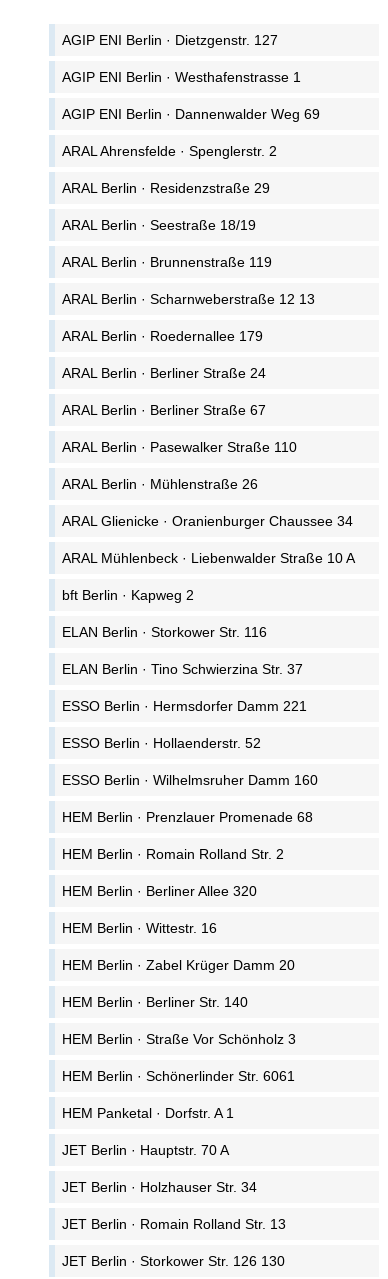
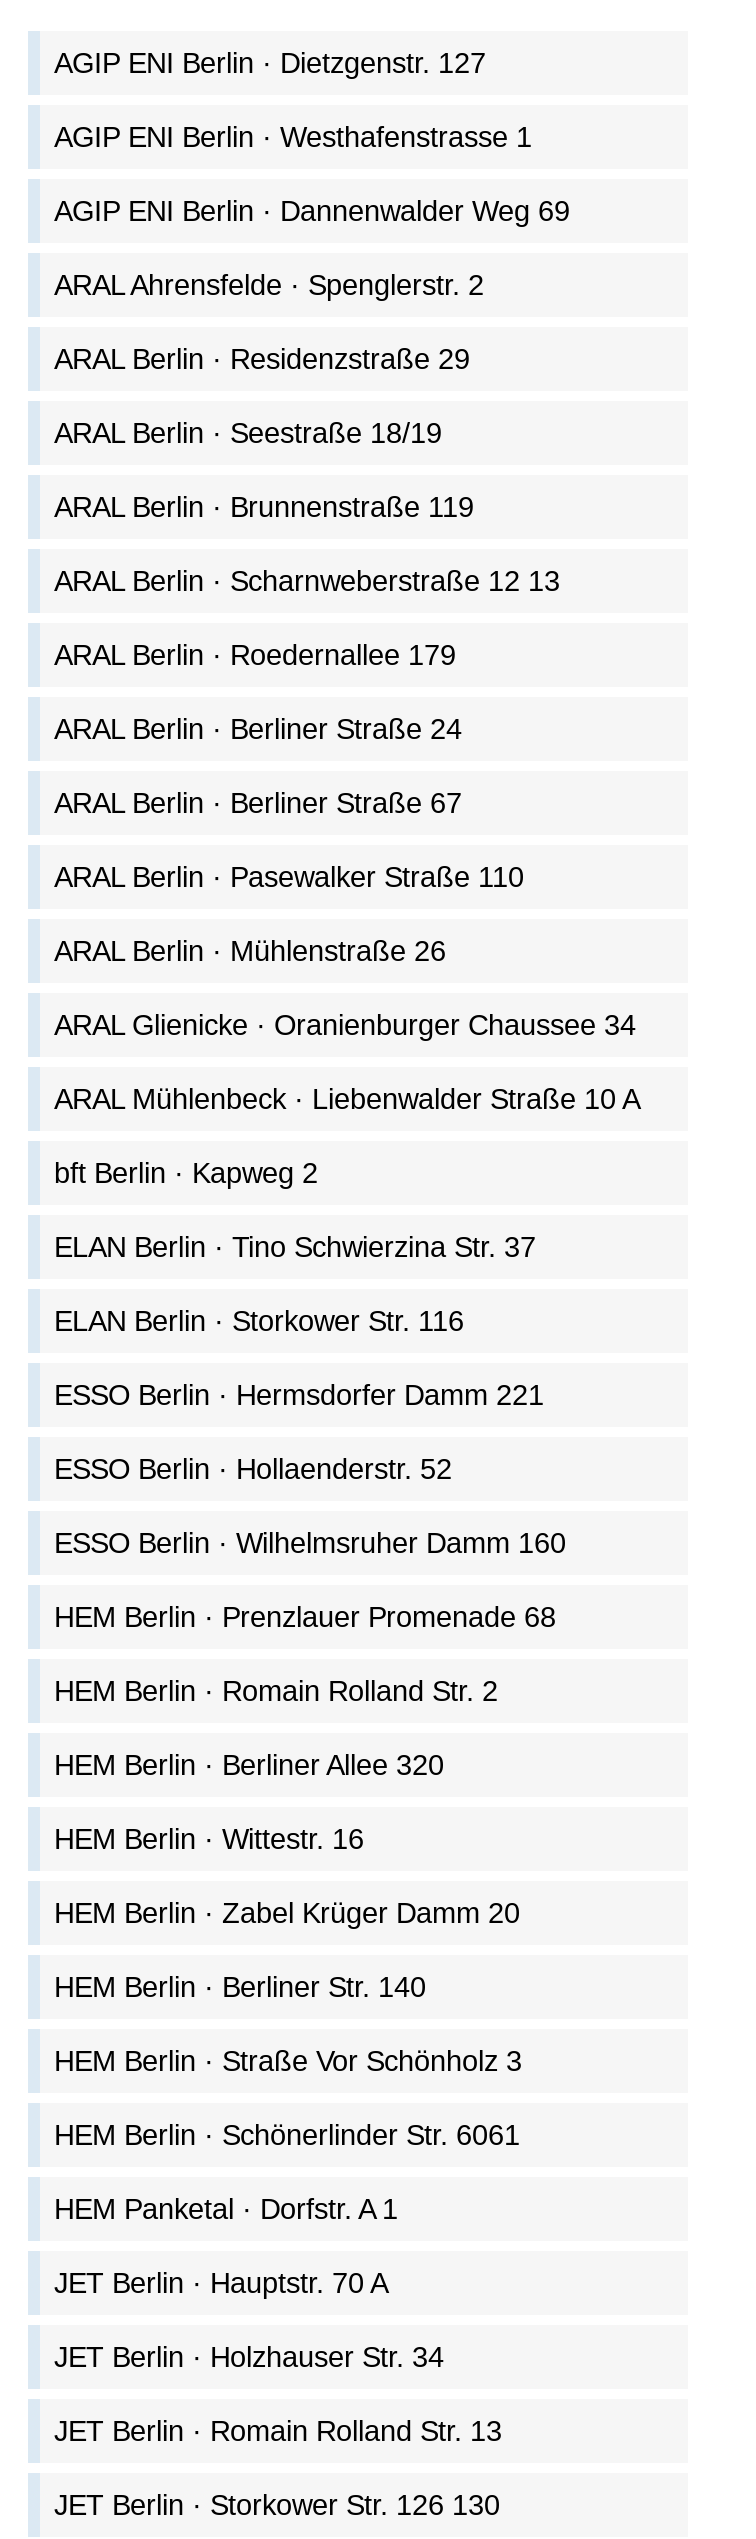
moved [62,624,267,640] -> [54,1305,464,1337]: ELAN Berlin · Storkower Str. 116
moved [62,661,303,677] -> [54,1231,536,1263]: ELAN Berlin · Tino Schwierzina Str. 37

